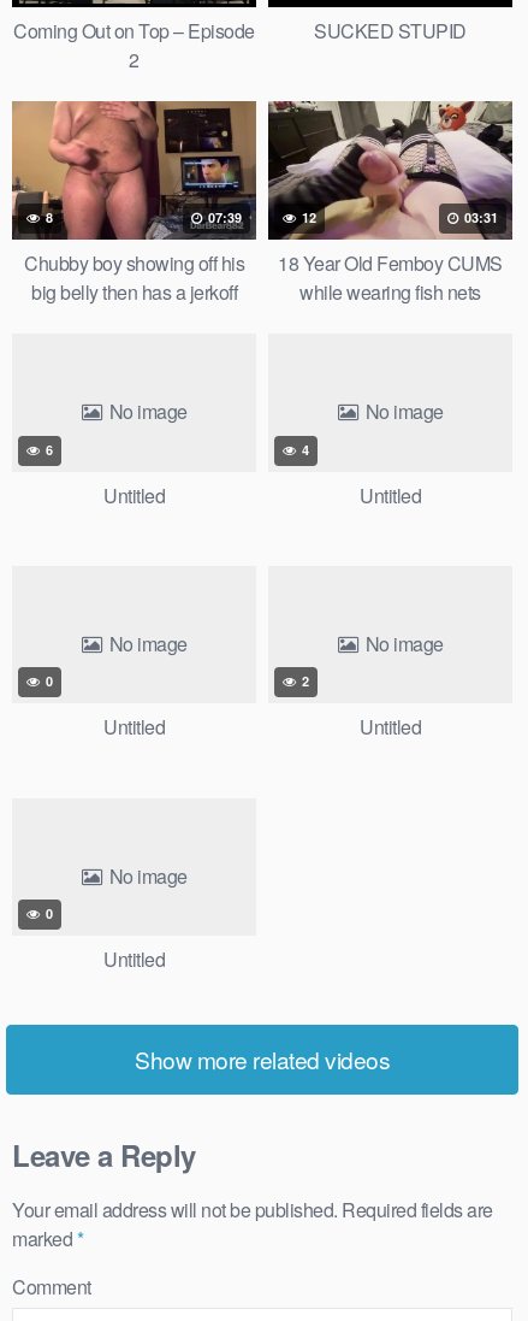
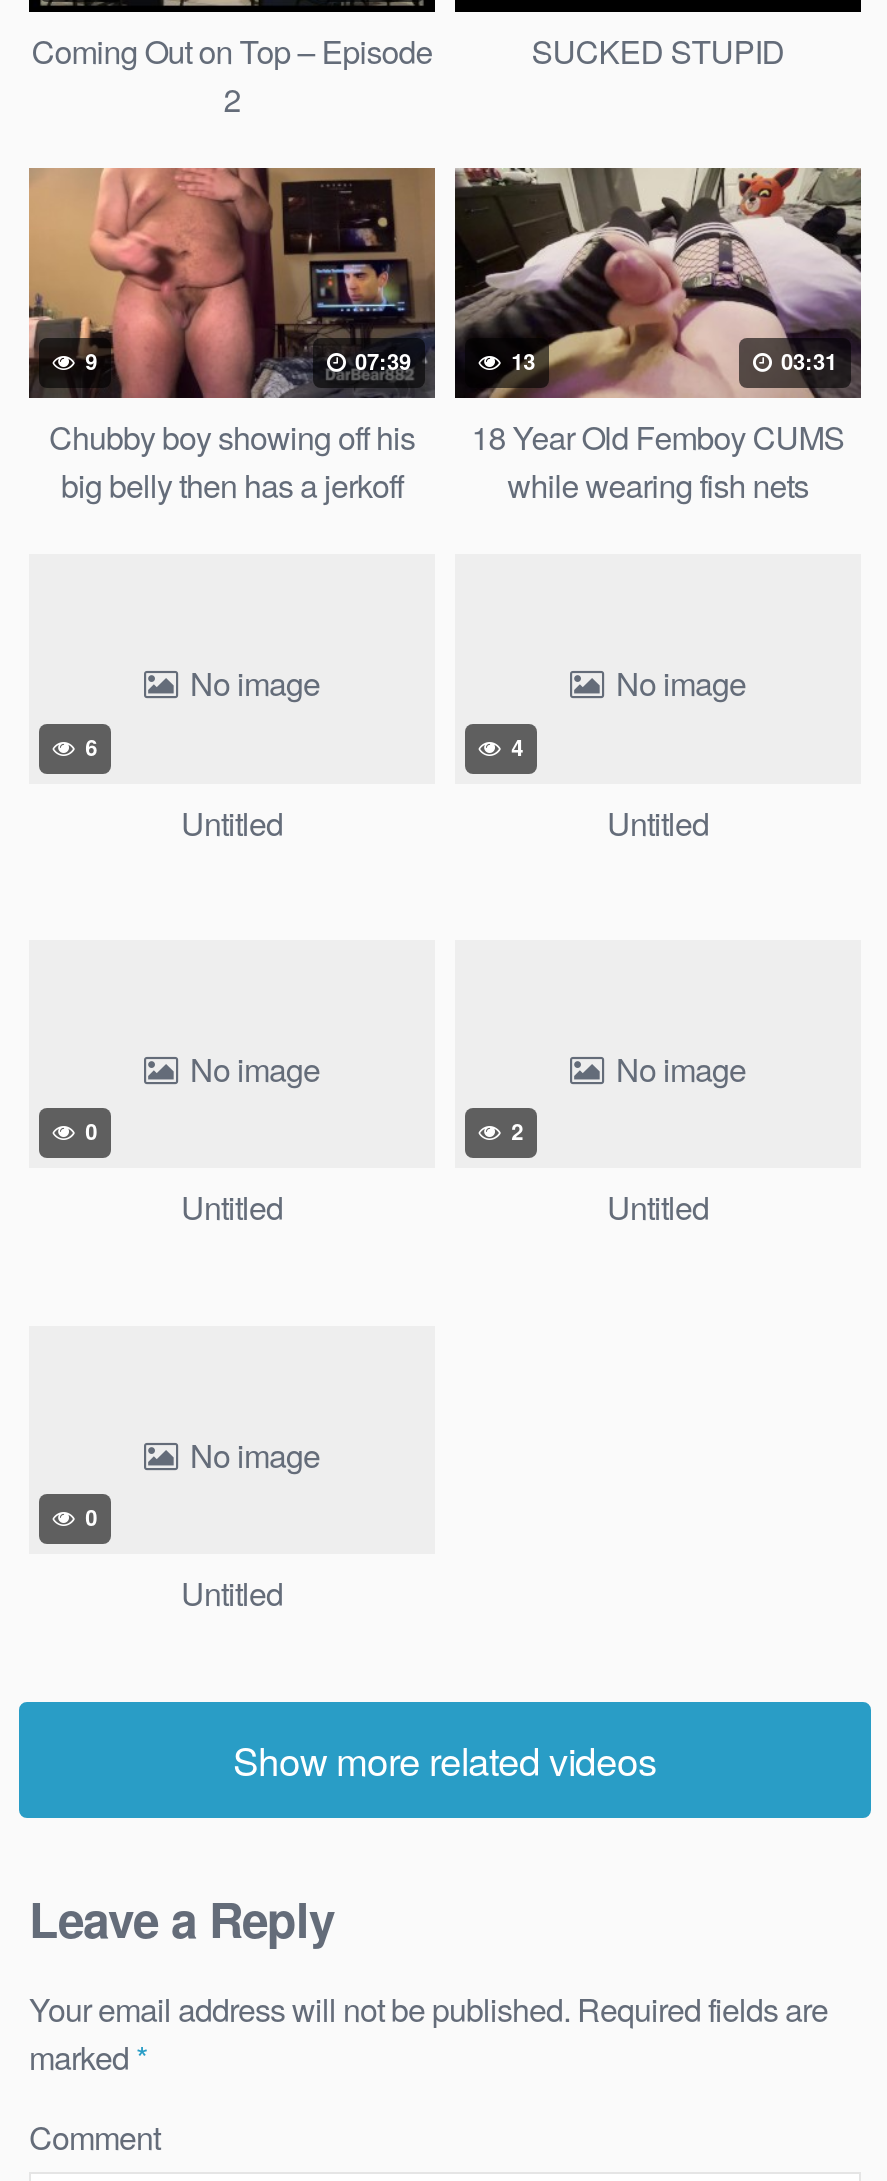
[42,208,53,226] 8 -> [79,345,97,375] 9
[298,208,316,226] 12 -> [505,345,535,375] 13

